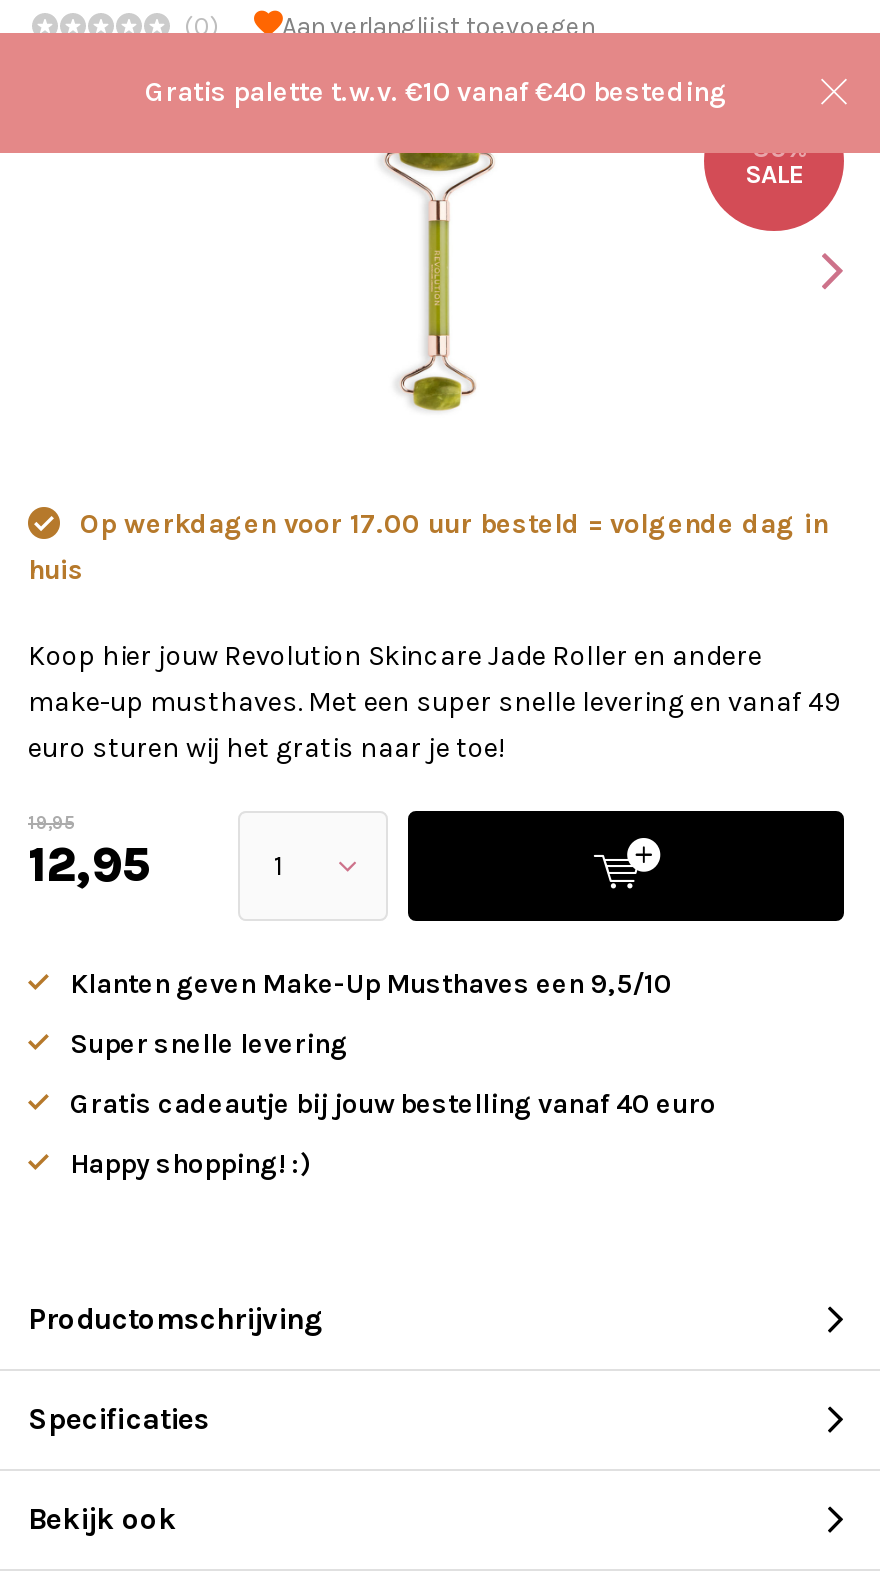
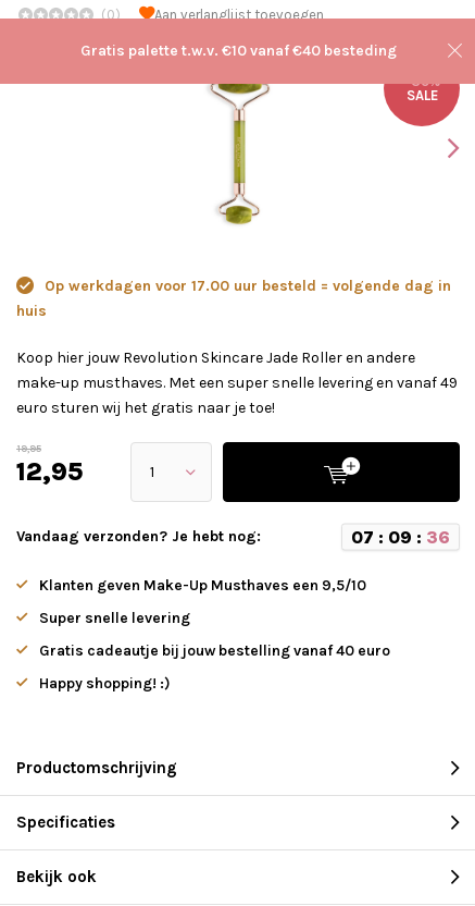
none -> [16,526,450,547] Vandaag verzonden? Je hebt nog: | 07: 09: 36

